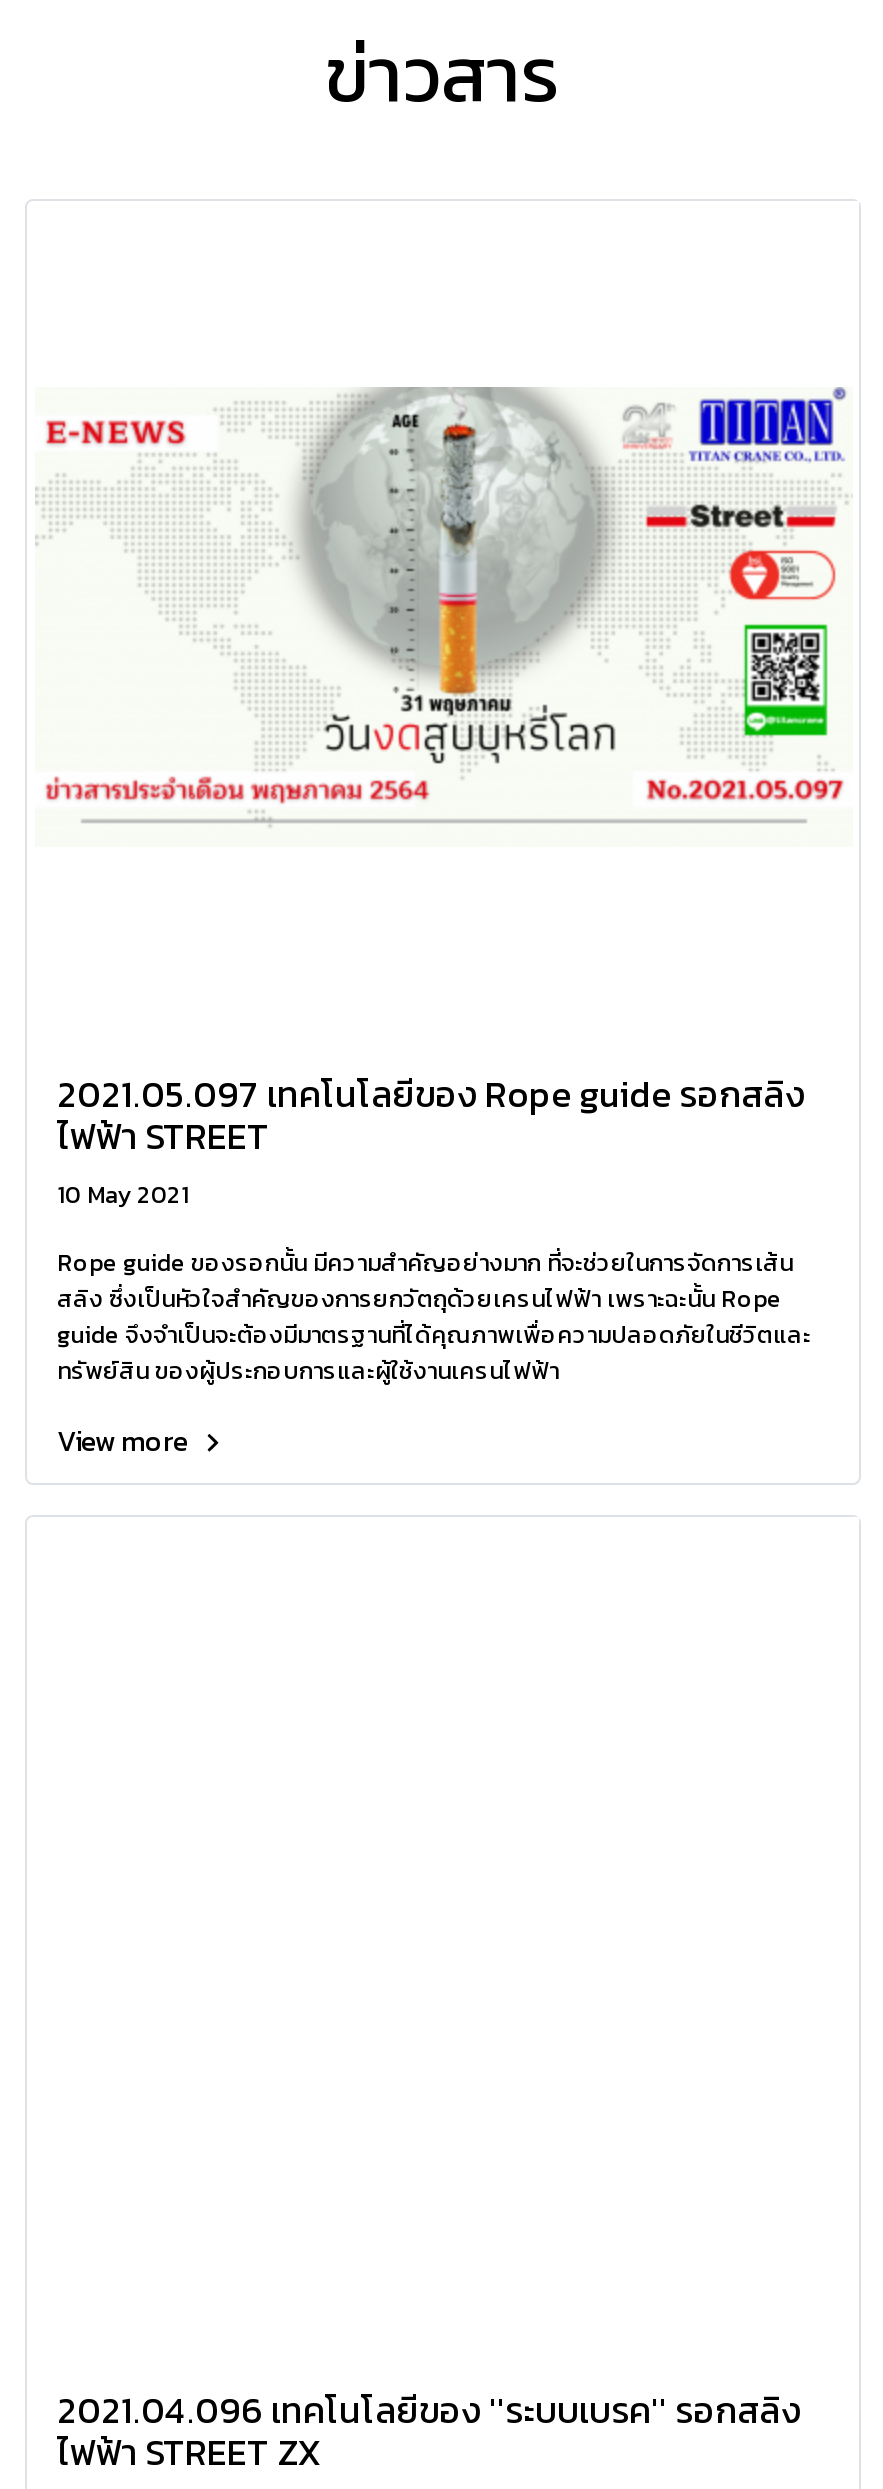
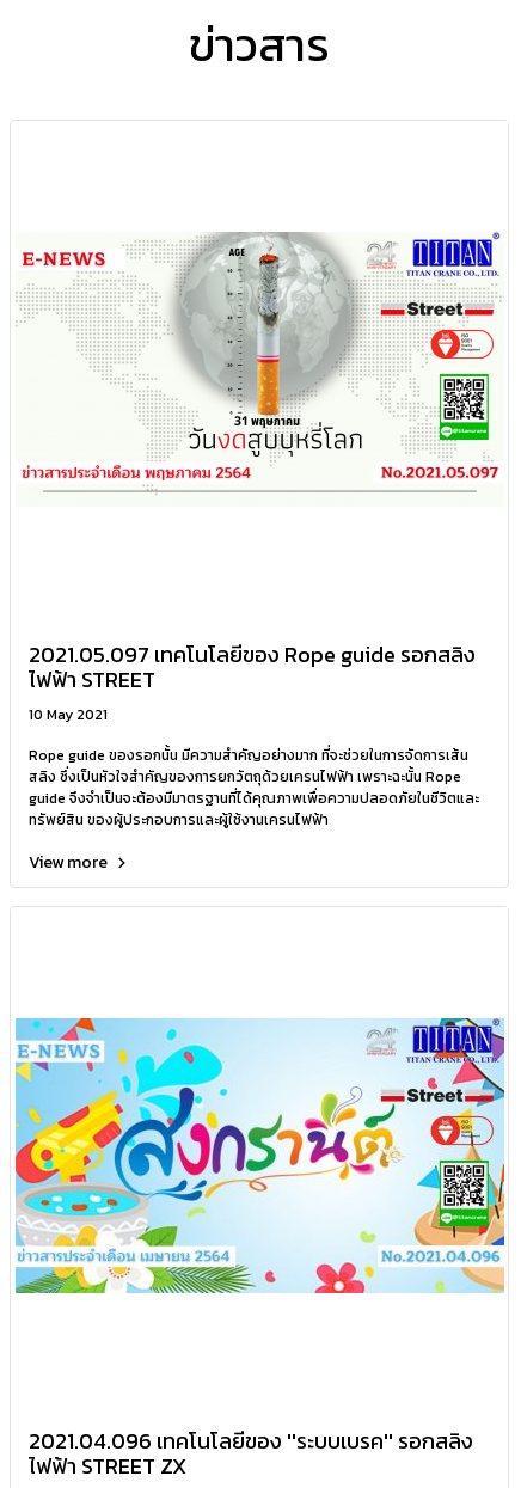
none -> [14,1017,505,1294] [image]

